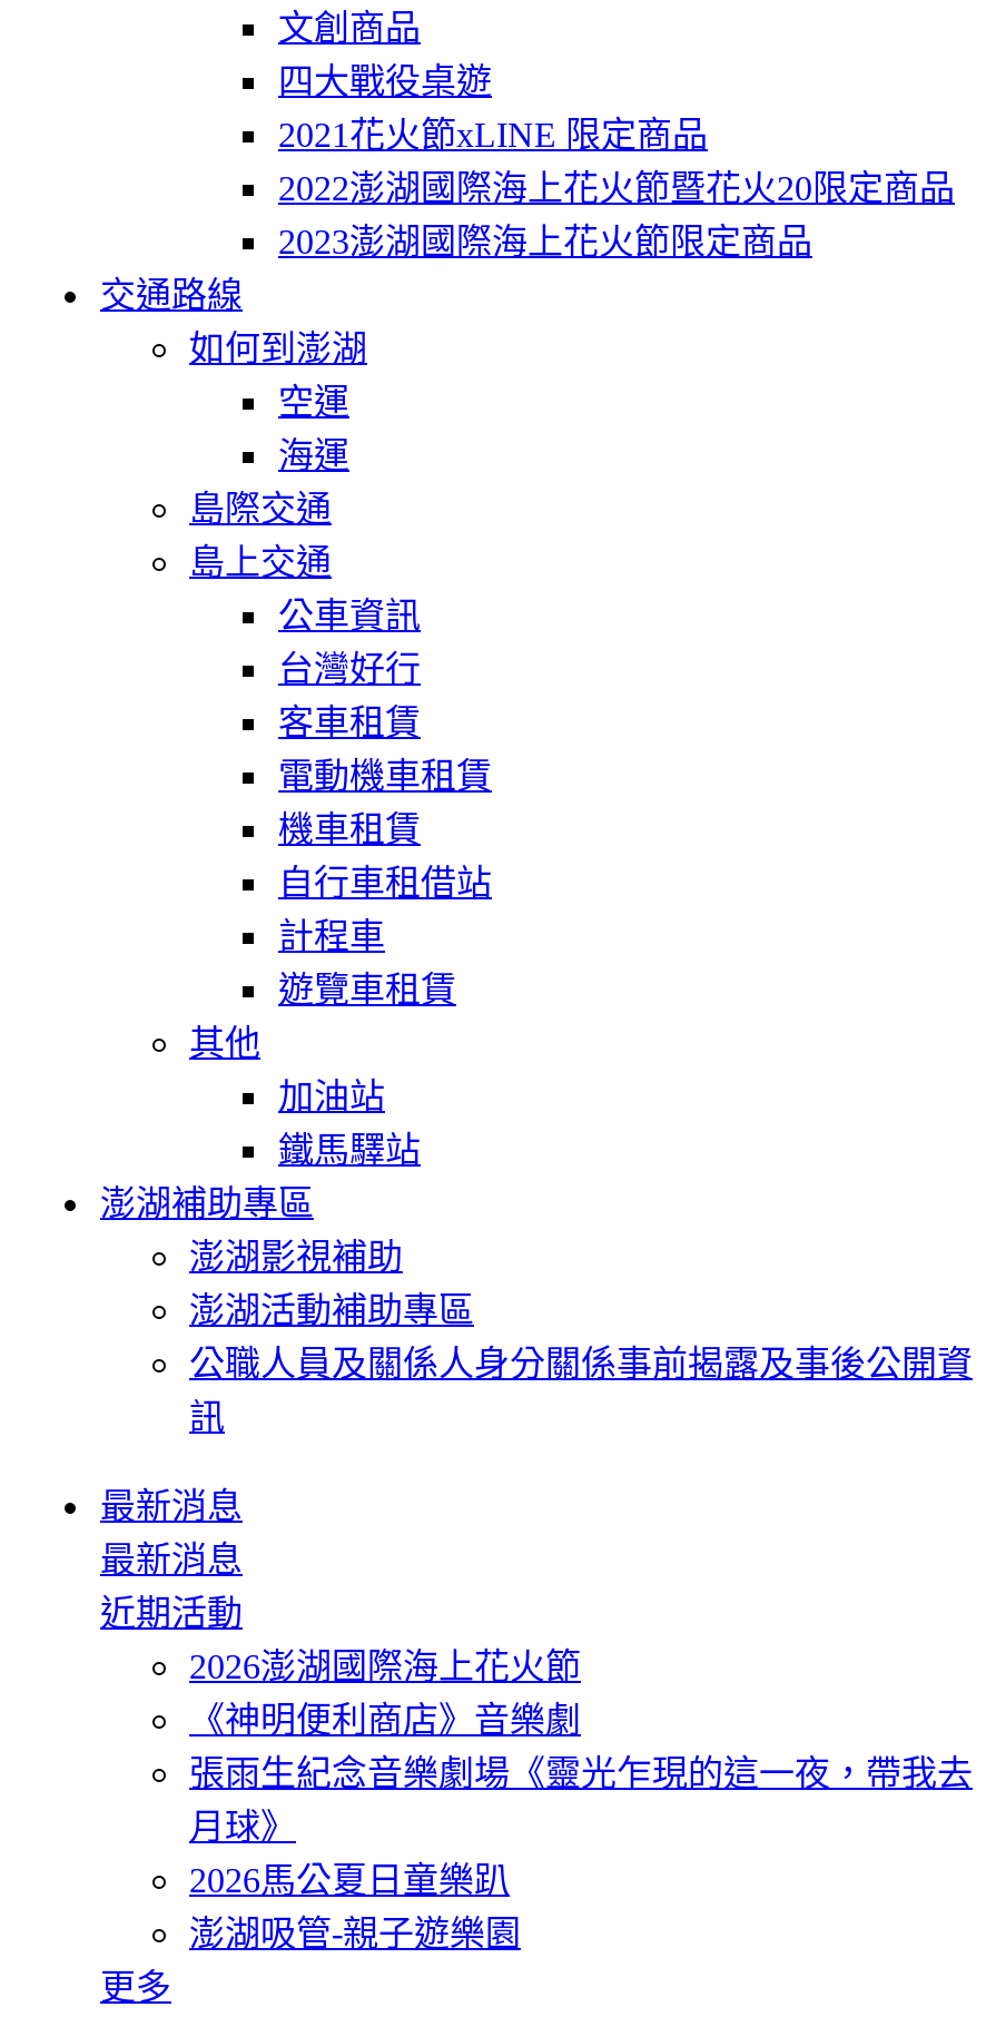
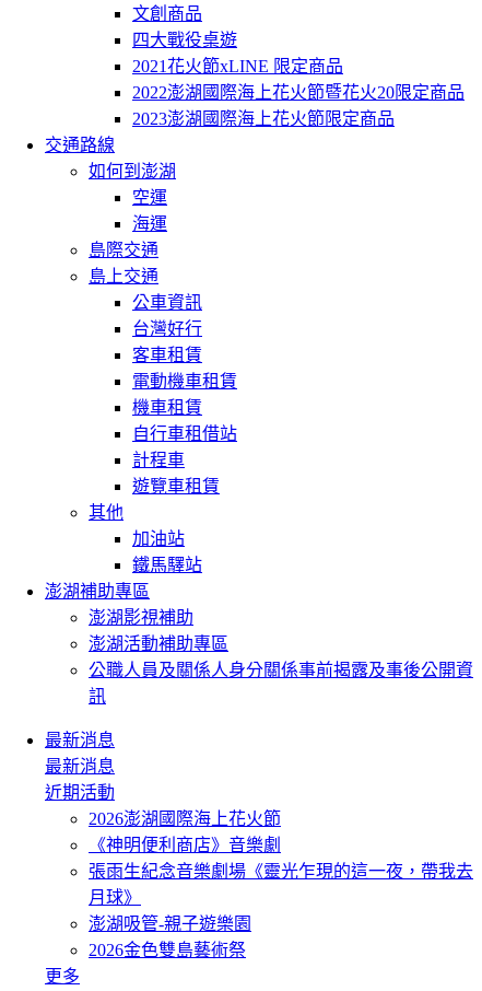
[189,1861,510,1899] 2026馬公夏日童樂趴 -> none
moved [189,1914,521,1952] -> [89,914,251,933]: 澎湖吸管-親子遊樂園
none -> [89,941,246,959] 2026金色雙島藝術祭

